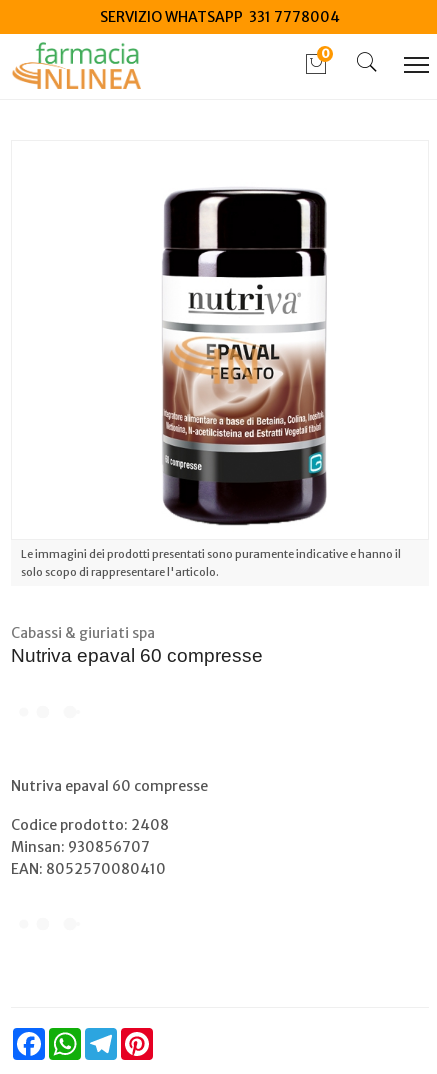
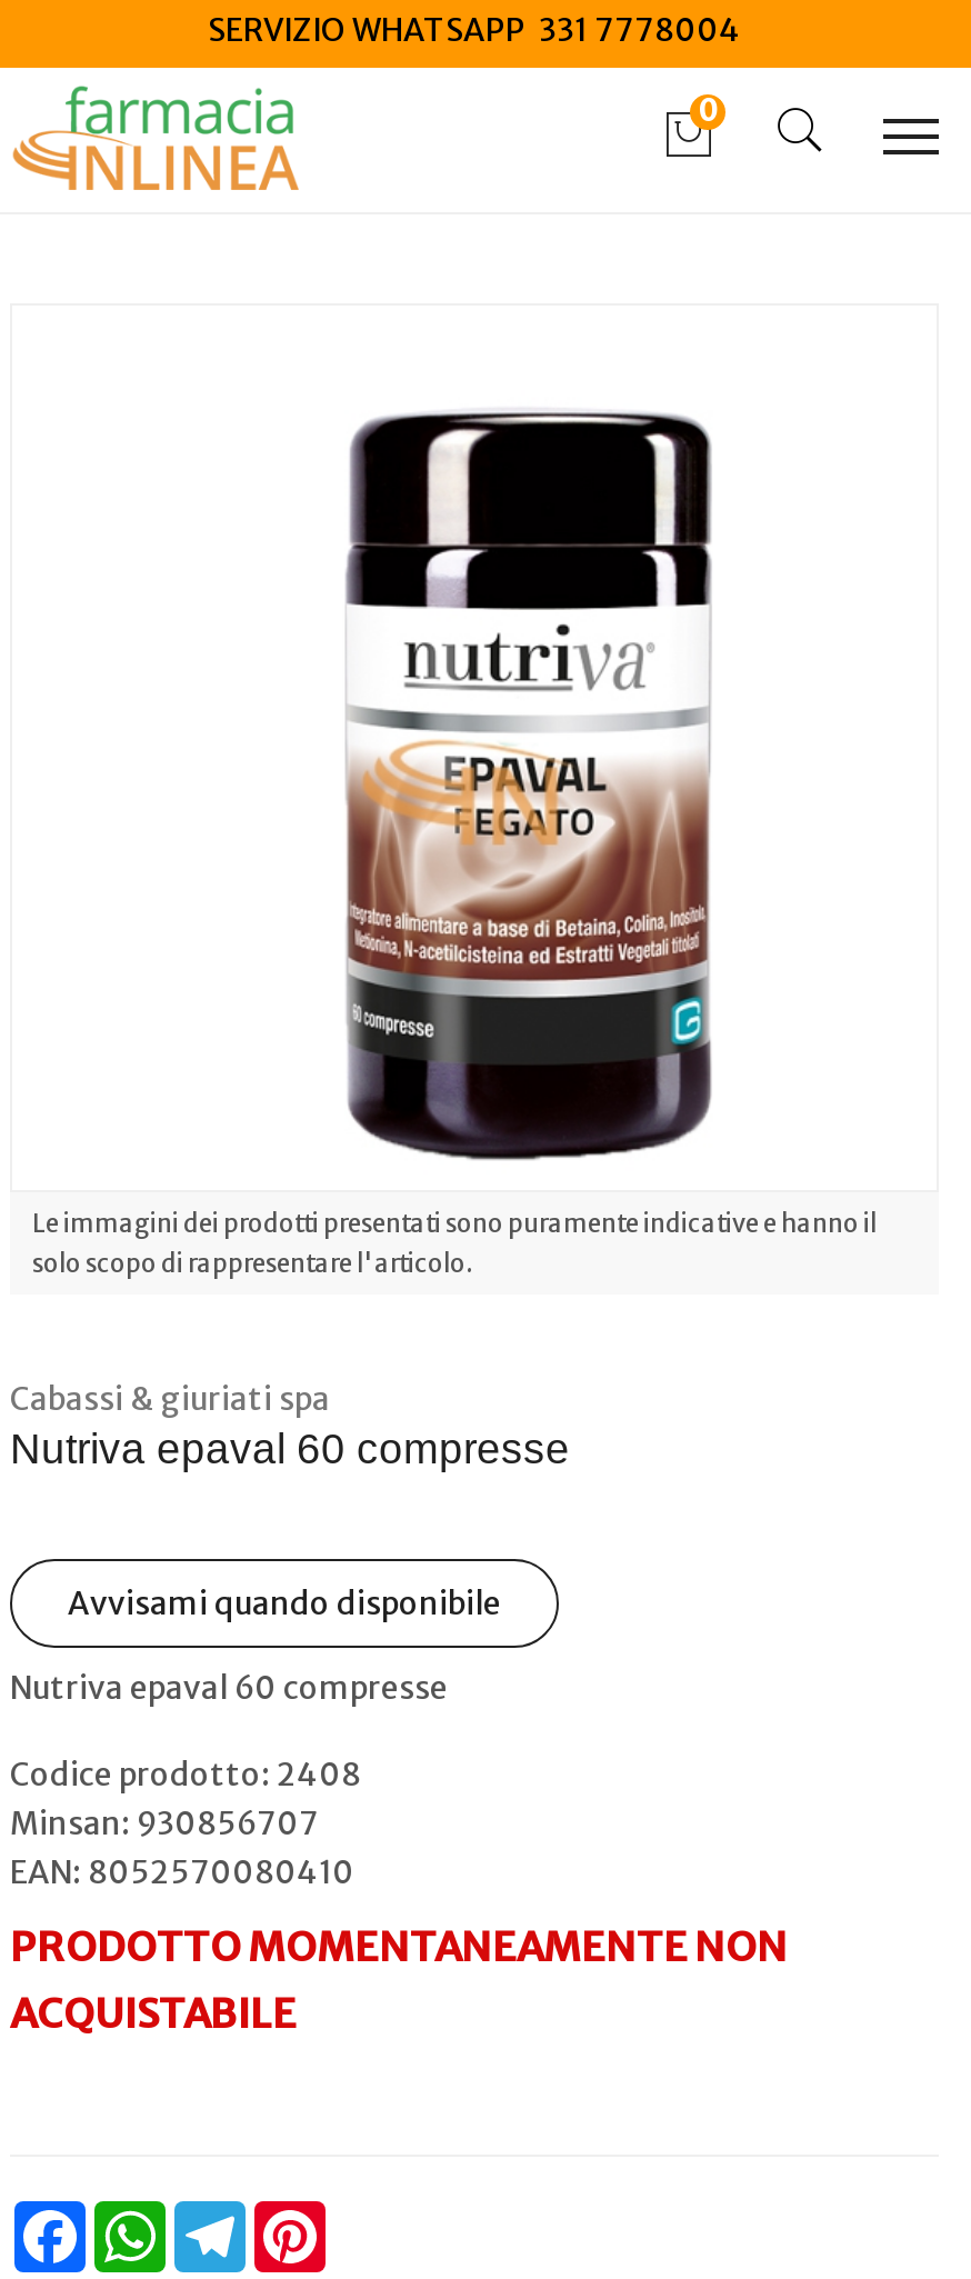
none -> [68,1583,501,1623] Avvisami quando disponibile
none -> [10,1921,788,2039] PRODOTTO MOMENTANEAMENTE NON | ACQUISTABILE

